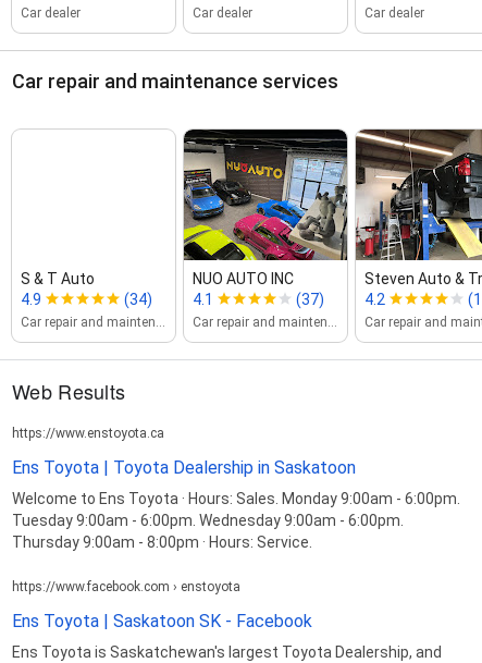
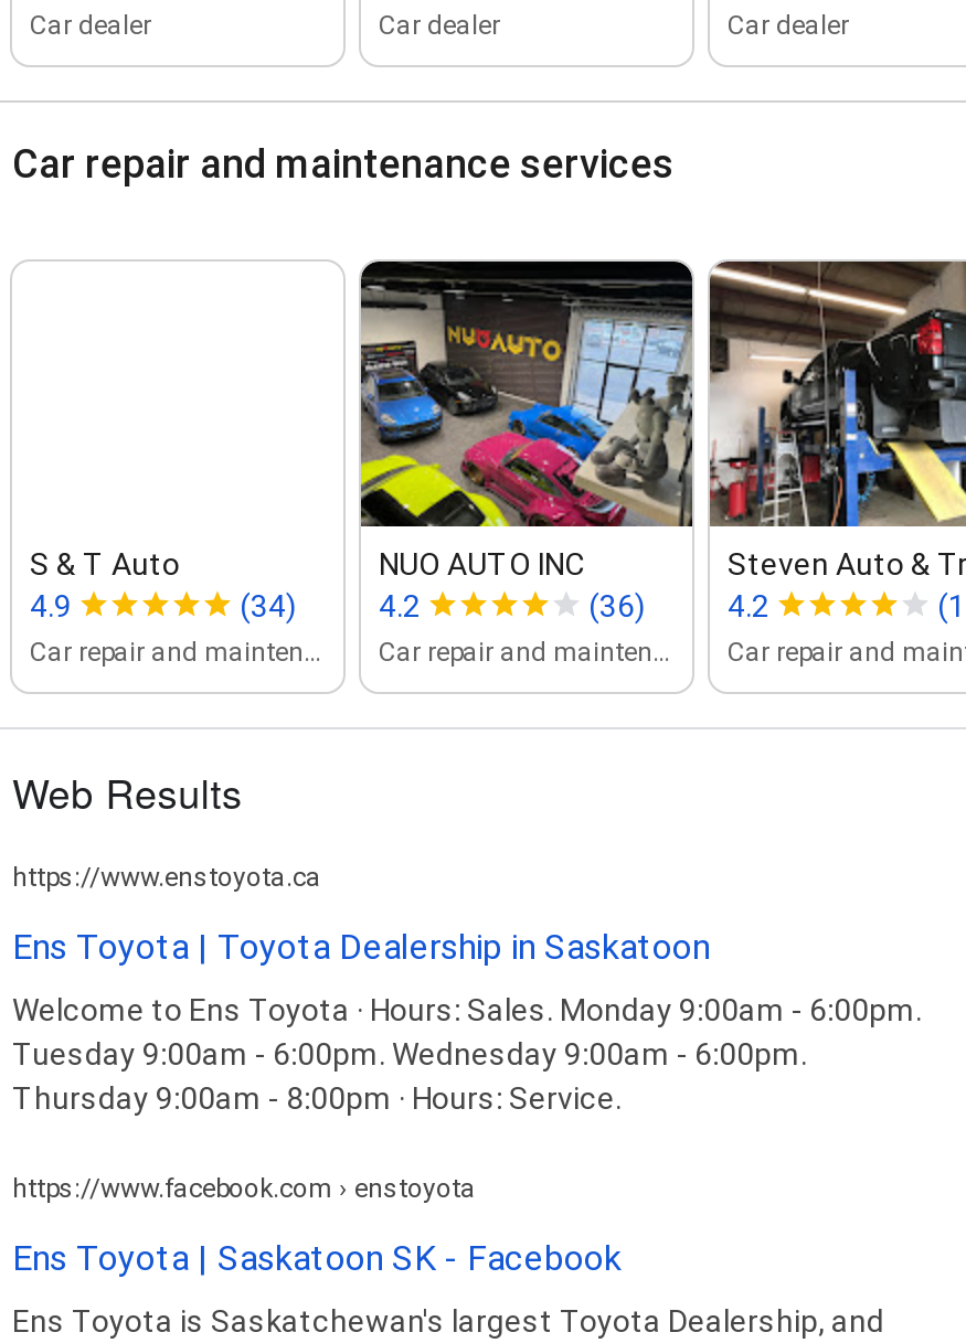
[193,290,213,308] 4.1 -> [379,588,421,623] 4.2
[296,290,324,308] (37) -> [588,588,646,623] (36)

